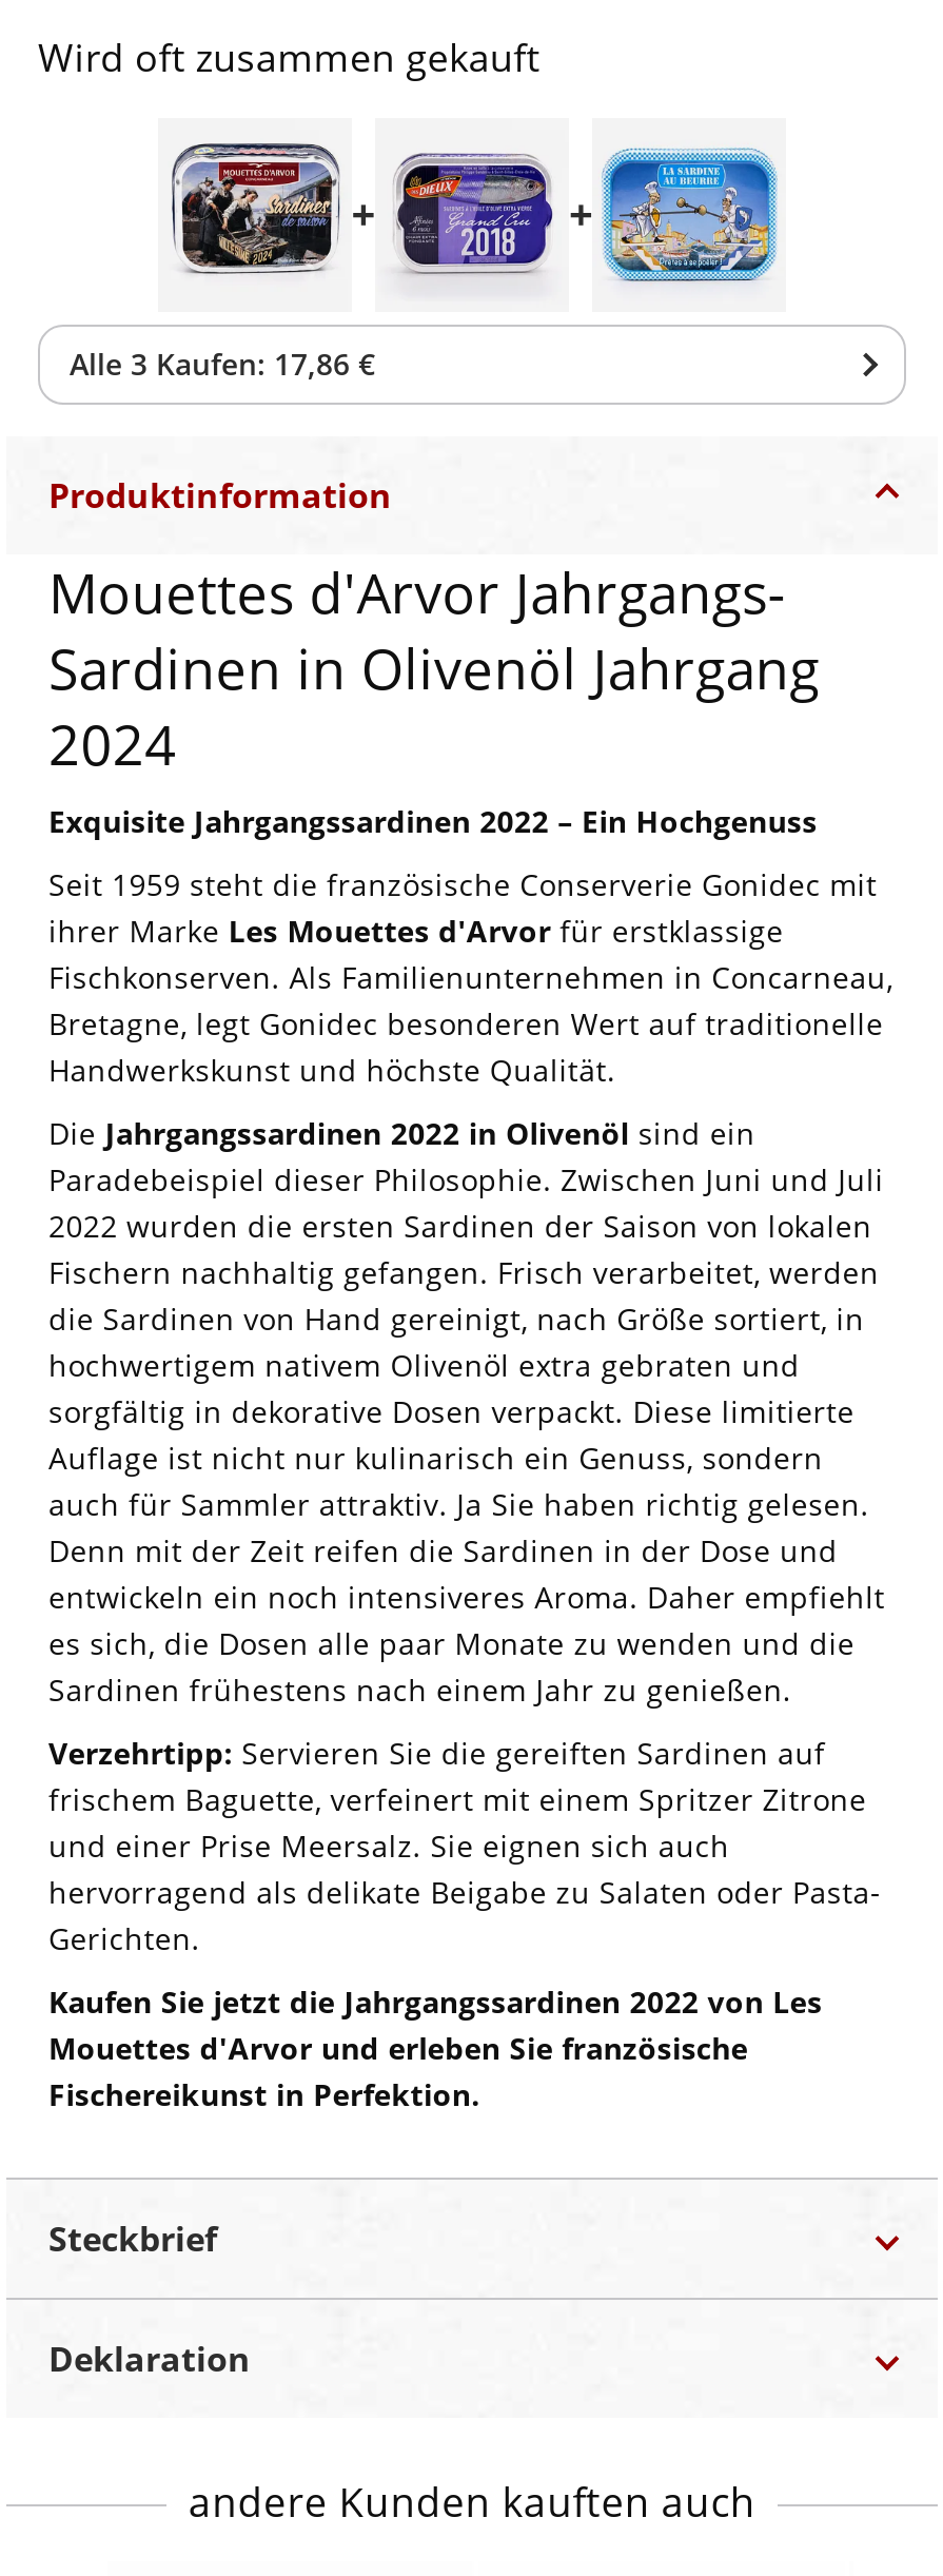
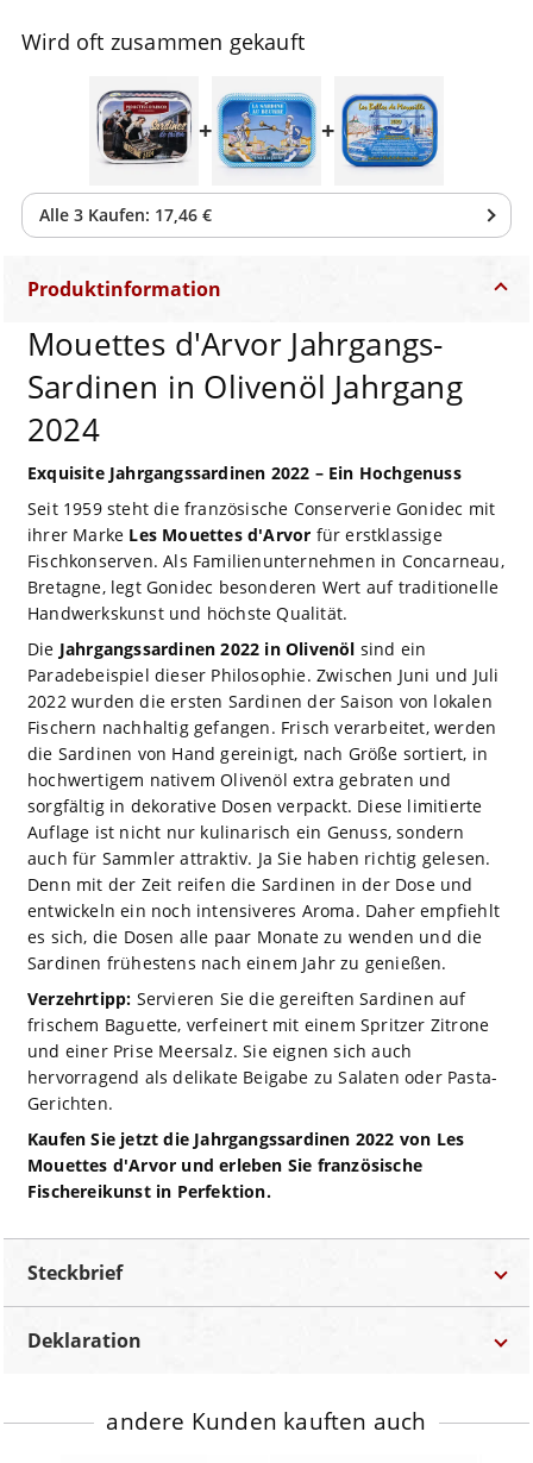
[70,148,558,384] [image] | Alle 3 Kaufen: 17,86 € -> [39,92,318,226] [image] | Alle 3 Kaufen: 17,46 €
[603,148,775,282] [image] -> [341,94,438,168] [image]

